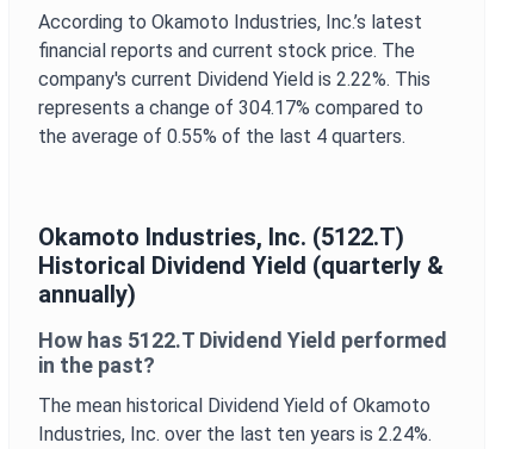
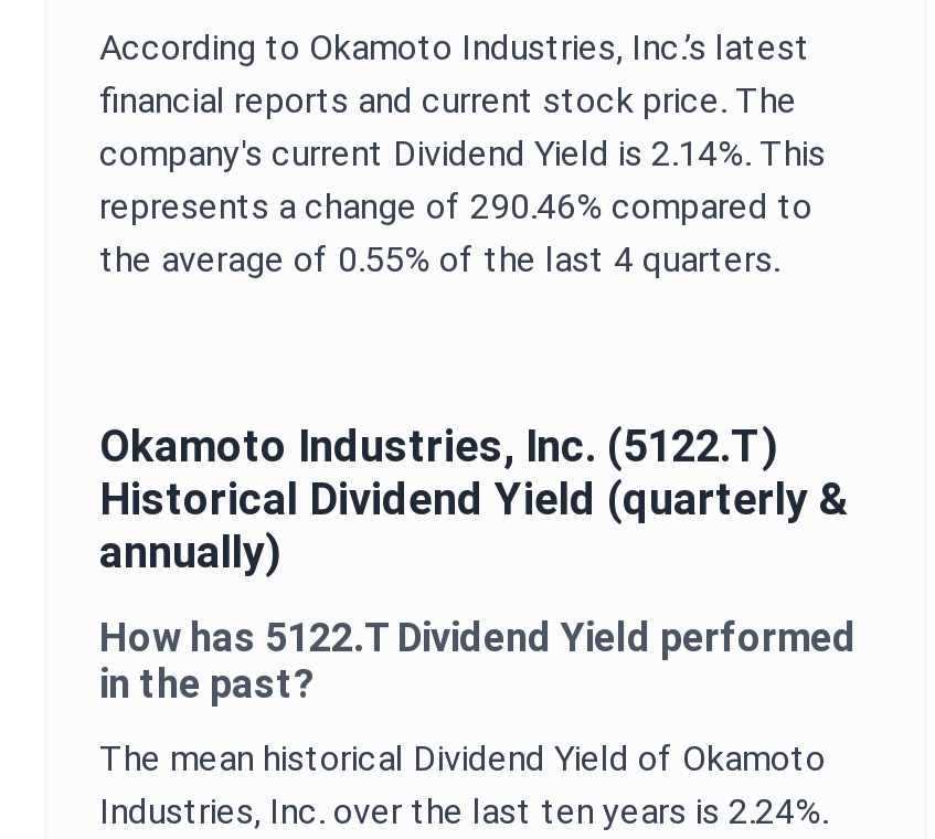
[38,68,430,91] company's current Dividend Yield is 2.22%. This -> [99,132,826,174] company's current Dividend Yield is 2.14%. This
[38,96,423,119] represents a change of 304.17% compared to -> [99,185,812,227] represents a change of 290.46% compared to

